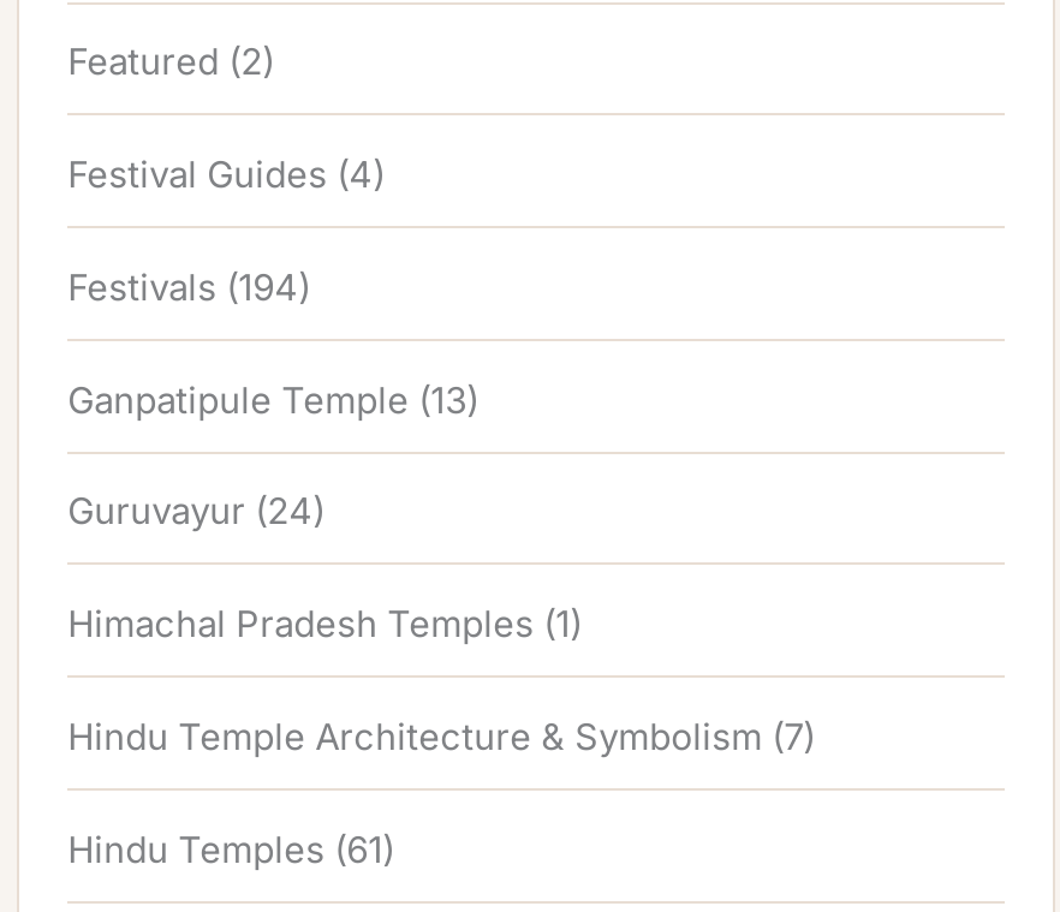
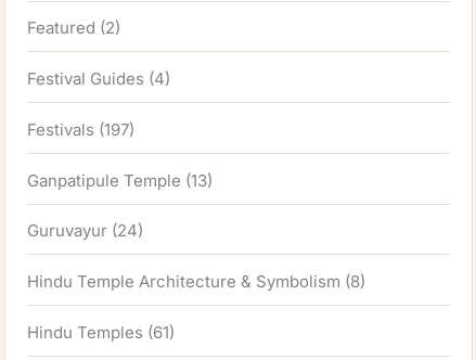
[68,264,310,310] Festivals (194) -> [27,119,135,140] Festivals (197)
[68,601,815,759] Himachal Pradesh Temples (1) | Hindu Temple Architecture & Symbolism (7) -> [27,271,366,292] Hindu Temple Architecture & Symbolism (8)

